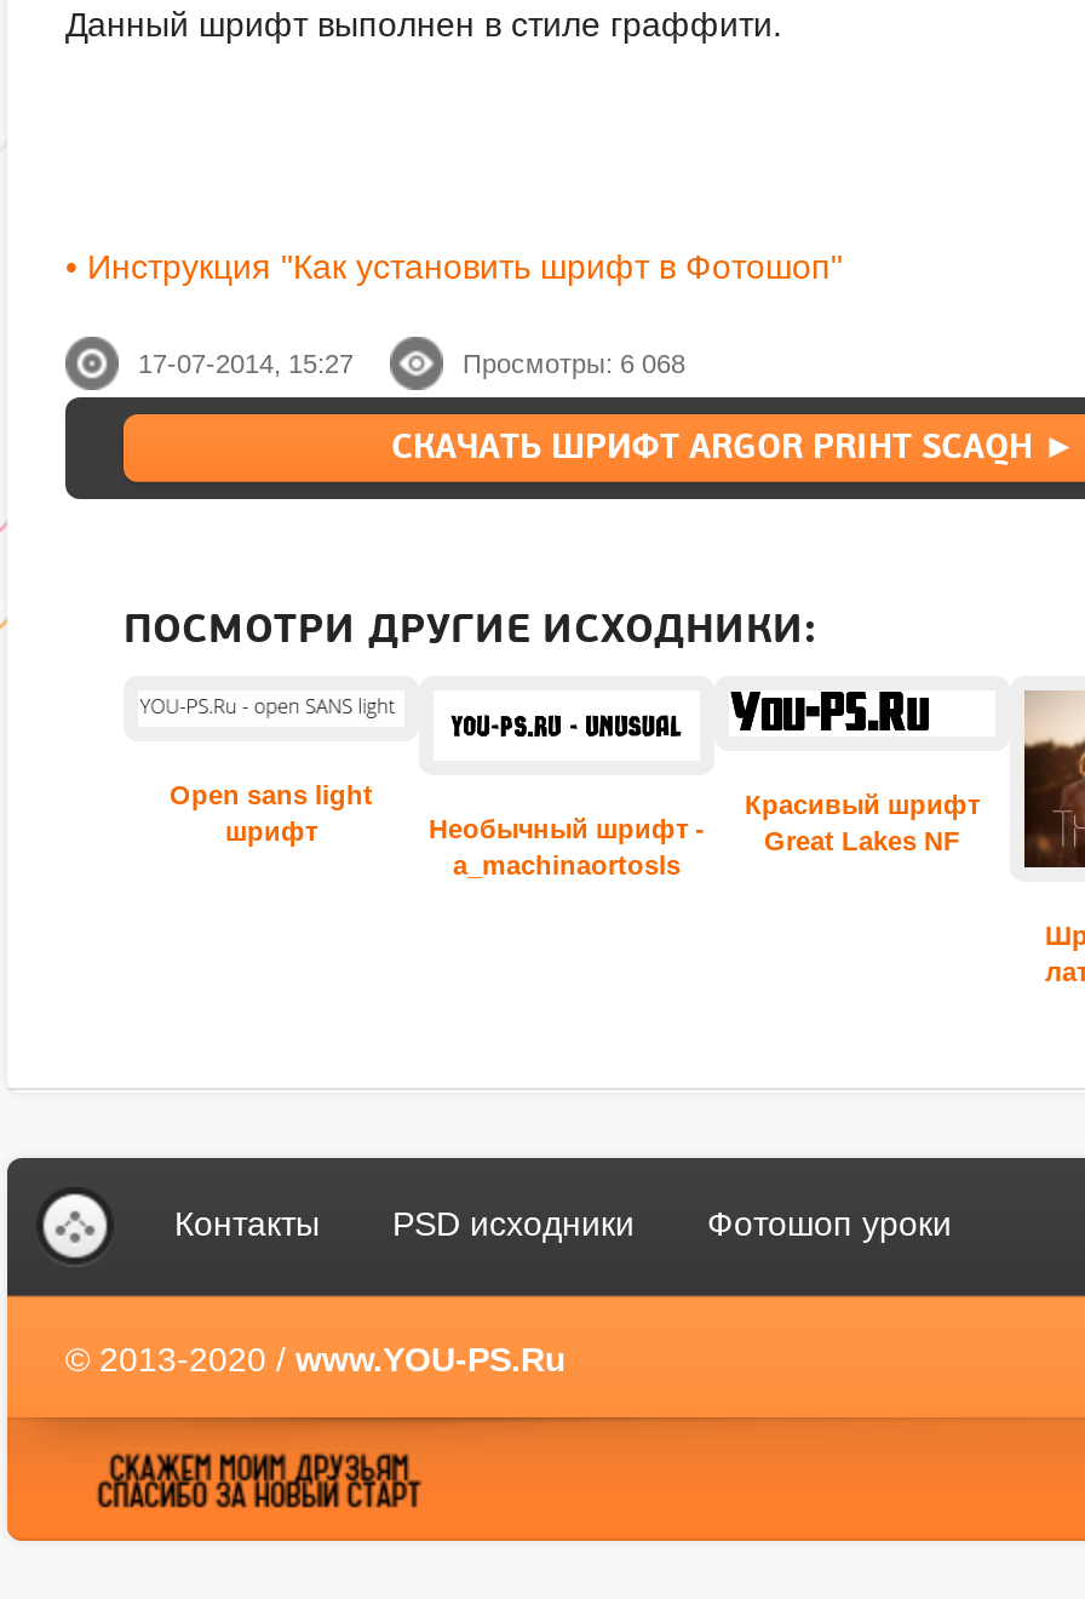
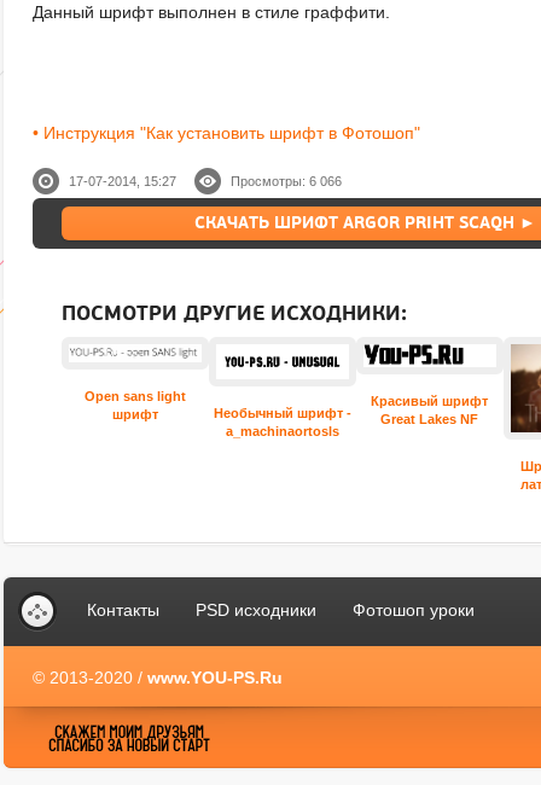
[463,349,685,378] Просмотры: 6 068 -> [231,174,342,188] Просмотры: 6 066

